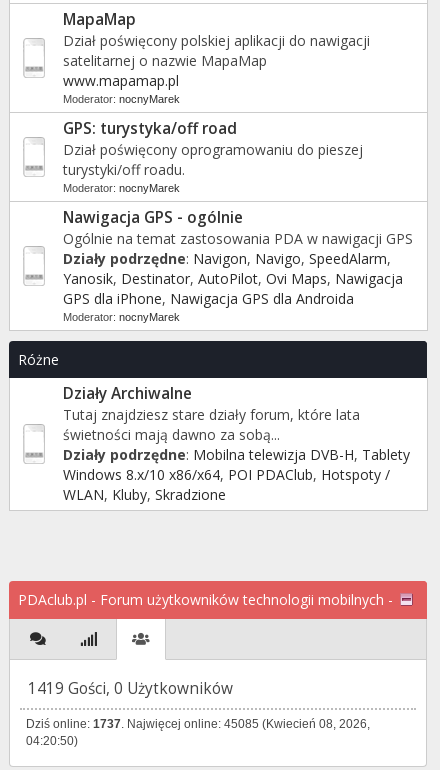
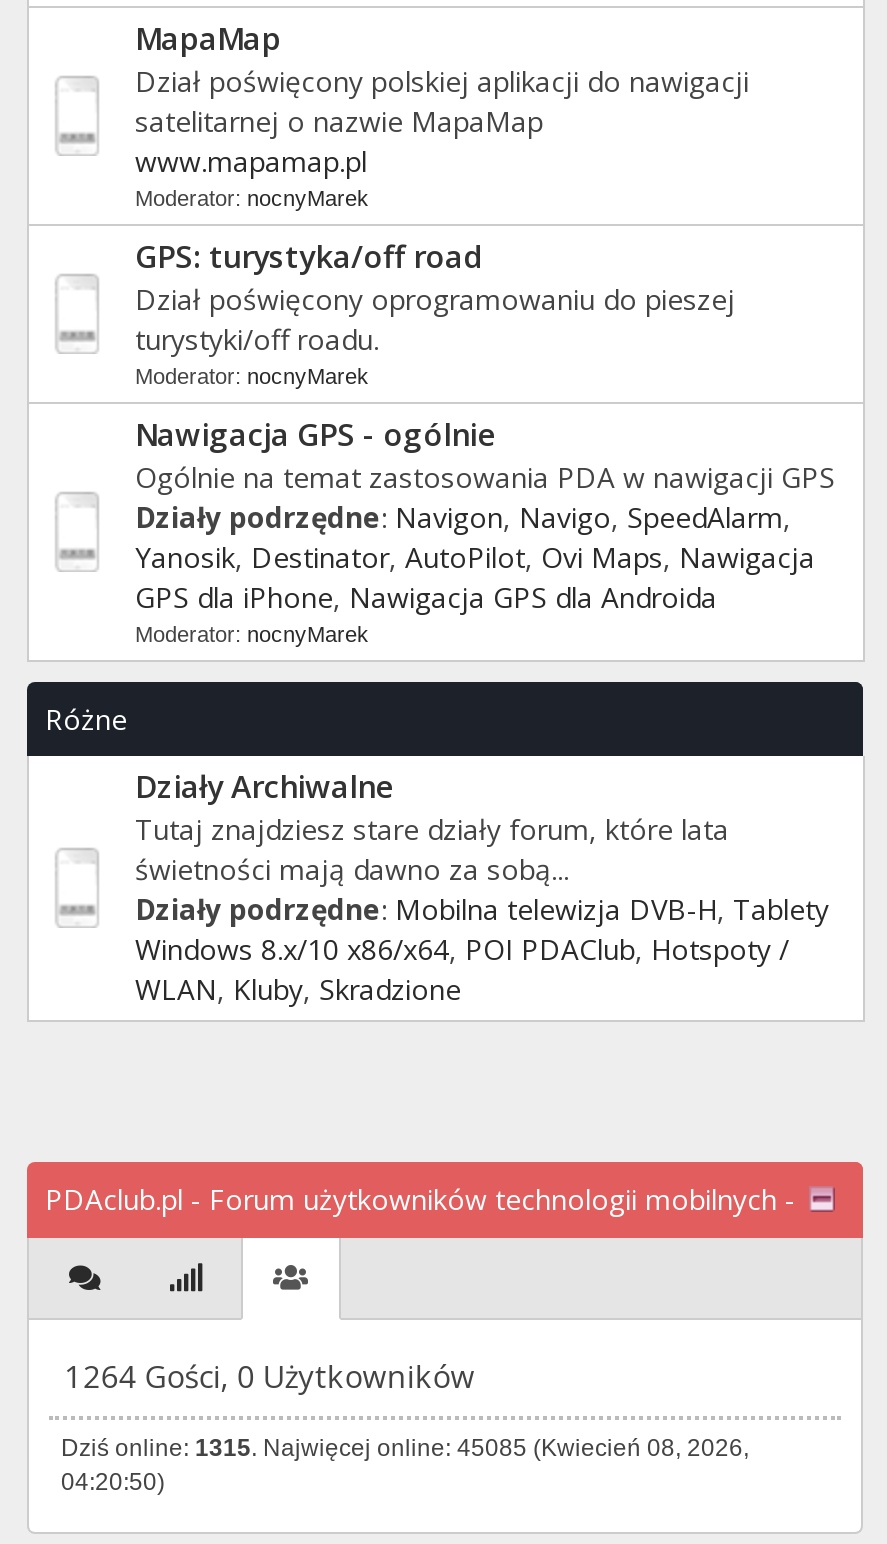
[28,678,233,699] 1419 Gości, 0 Użytkowników -> [64,1356,474,1398] 1264 Gości, 0 Użytkowników
[26,717,370,731] Dziś online: 1737. Najwięcej online: 45085 (Kwiecień 08, 2026, -> [61,1434,749,1462] Dziś online: 1315. Najwięcej online: 45085 (Kwiecień 08, 2026,

